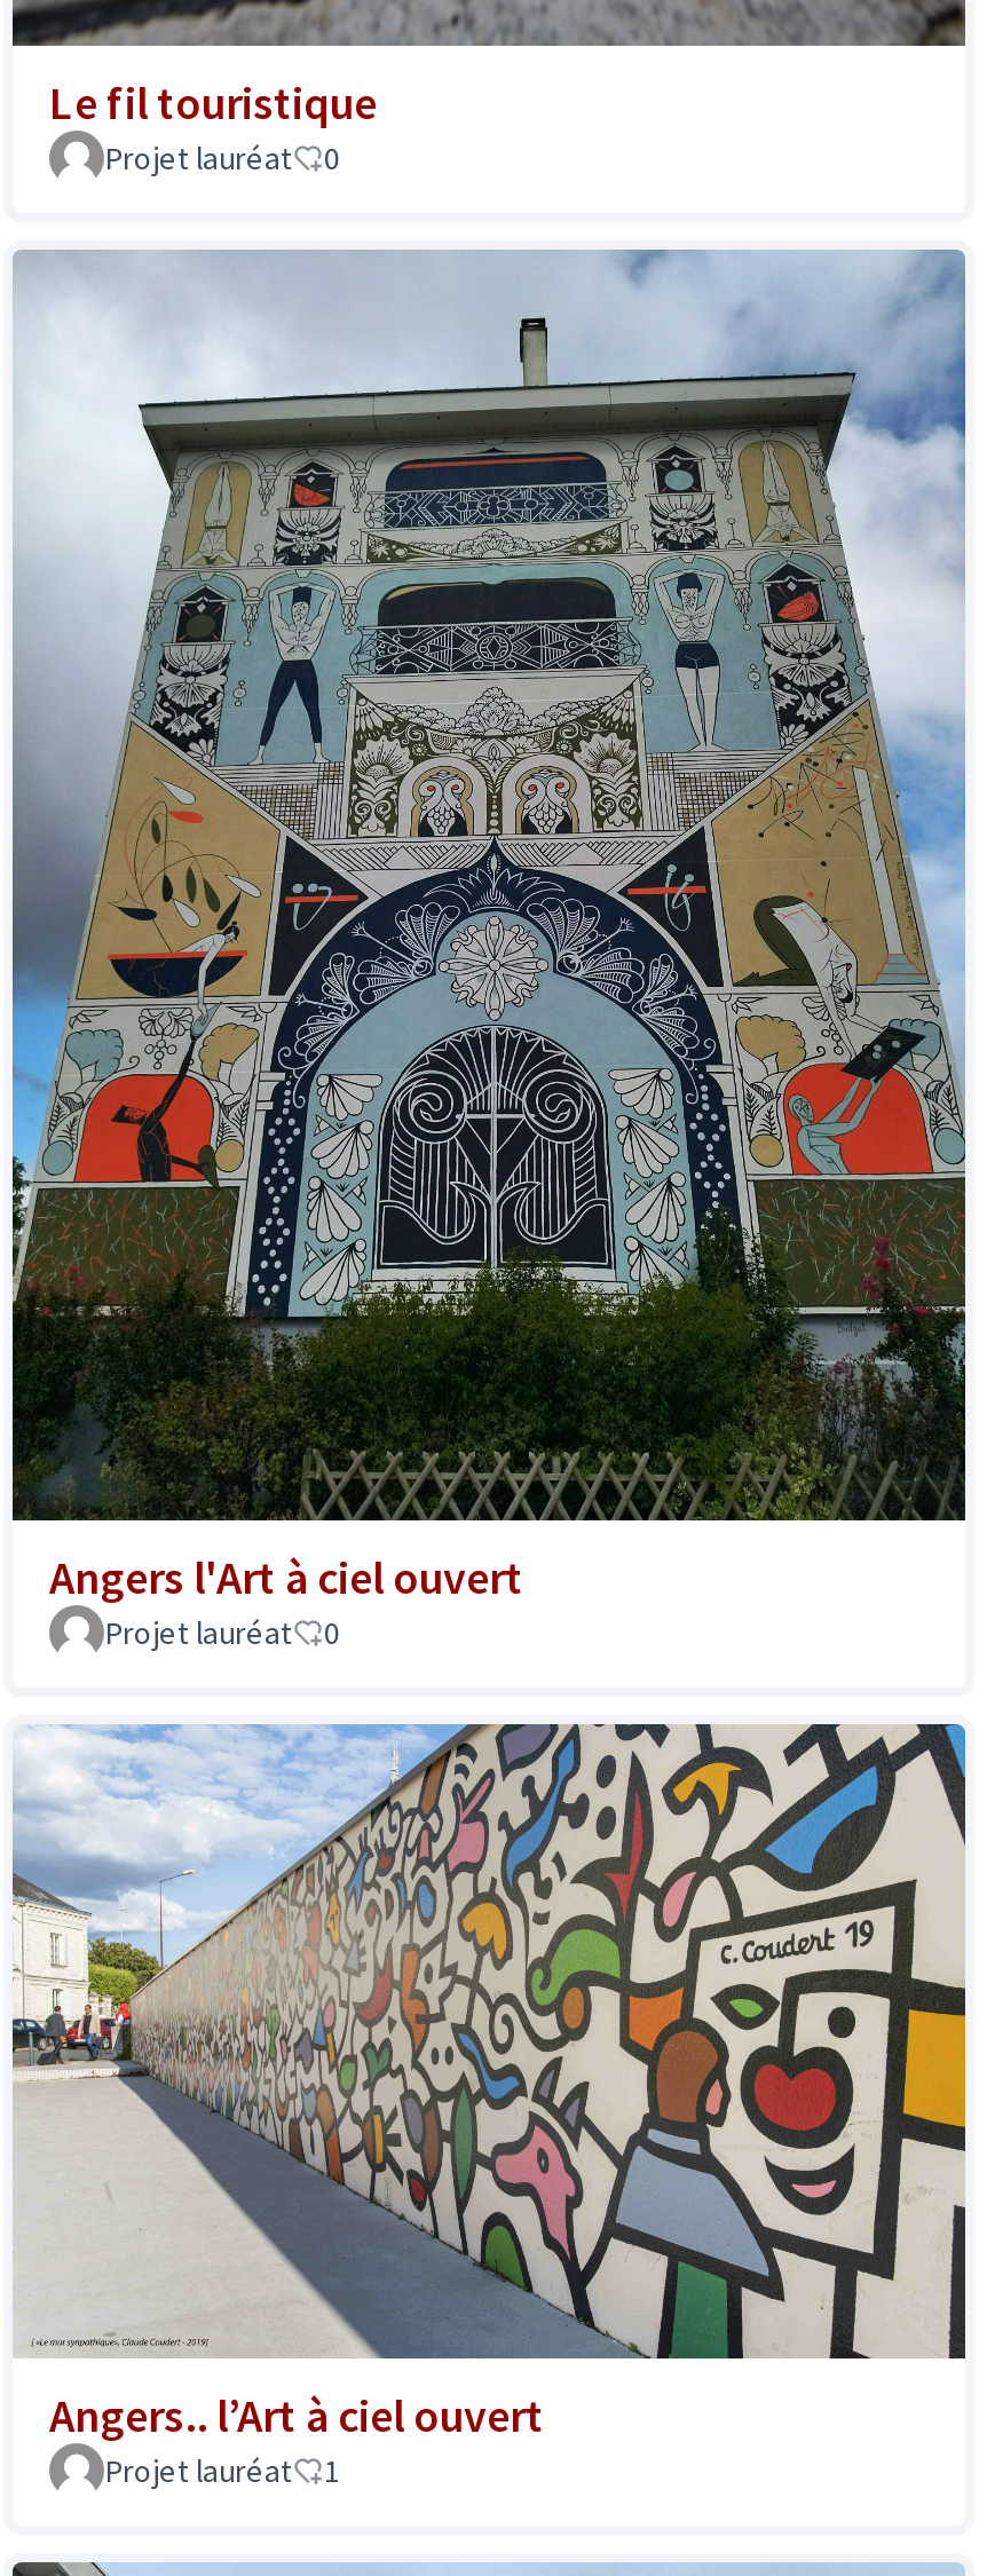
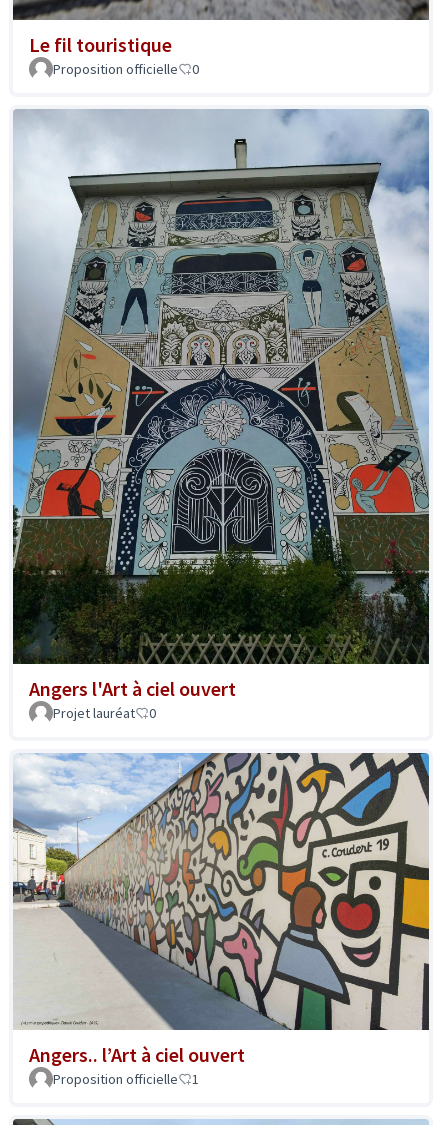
[104,138,292,179] Projet lauréat -> [53,60,178,78] Proposition officielle
[104,2450,292,2491] Projet lauréat -> [53,1070,178,1088] Proposition officielle

